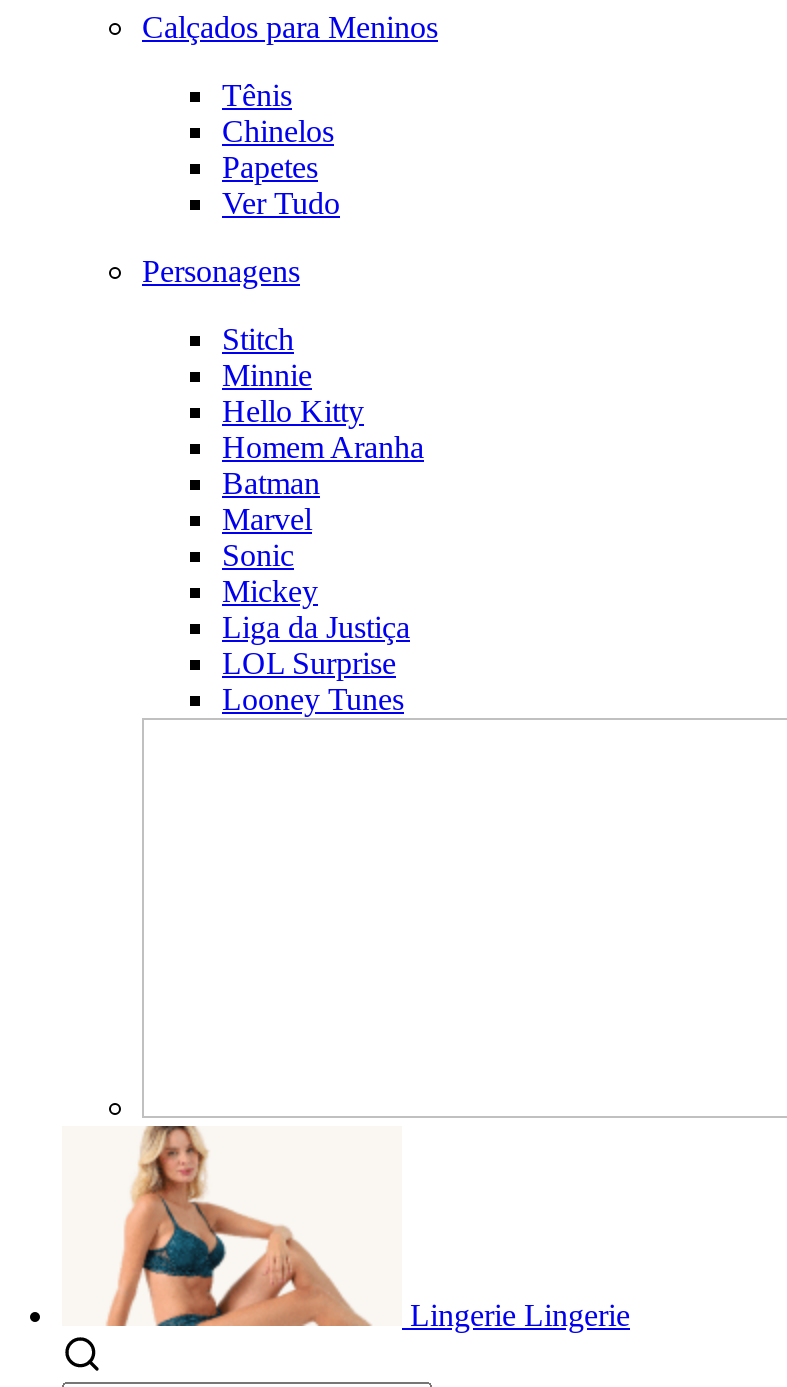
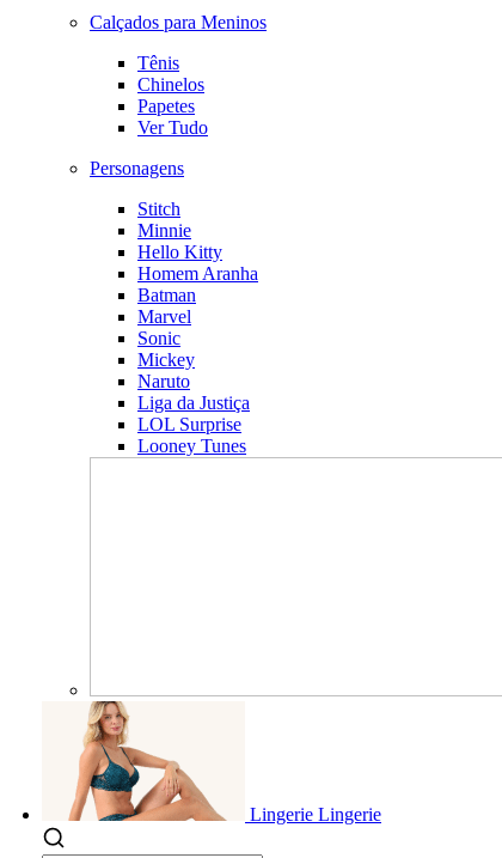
none -> [137,371,190,392] Naruto

